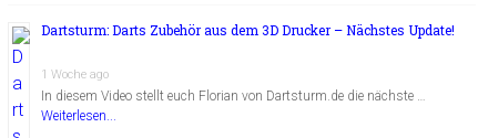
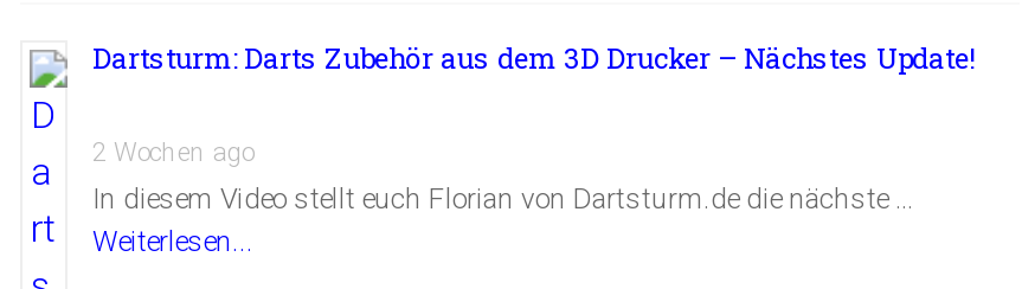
[41,67,109,81] 1 Woche ago -> [92,136,253,167] 2 Wochen ago

